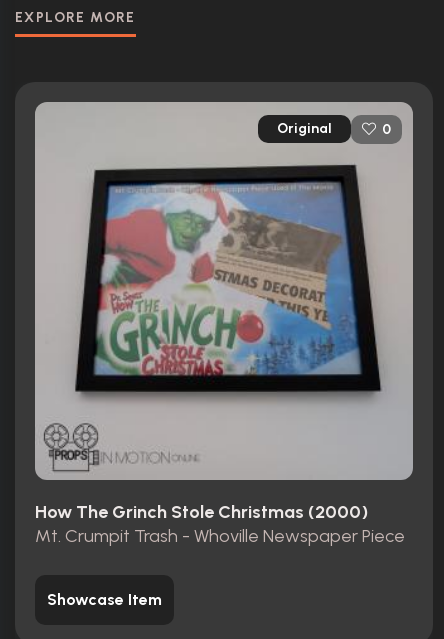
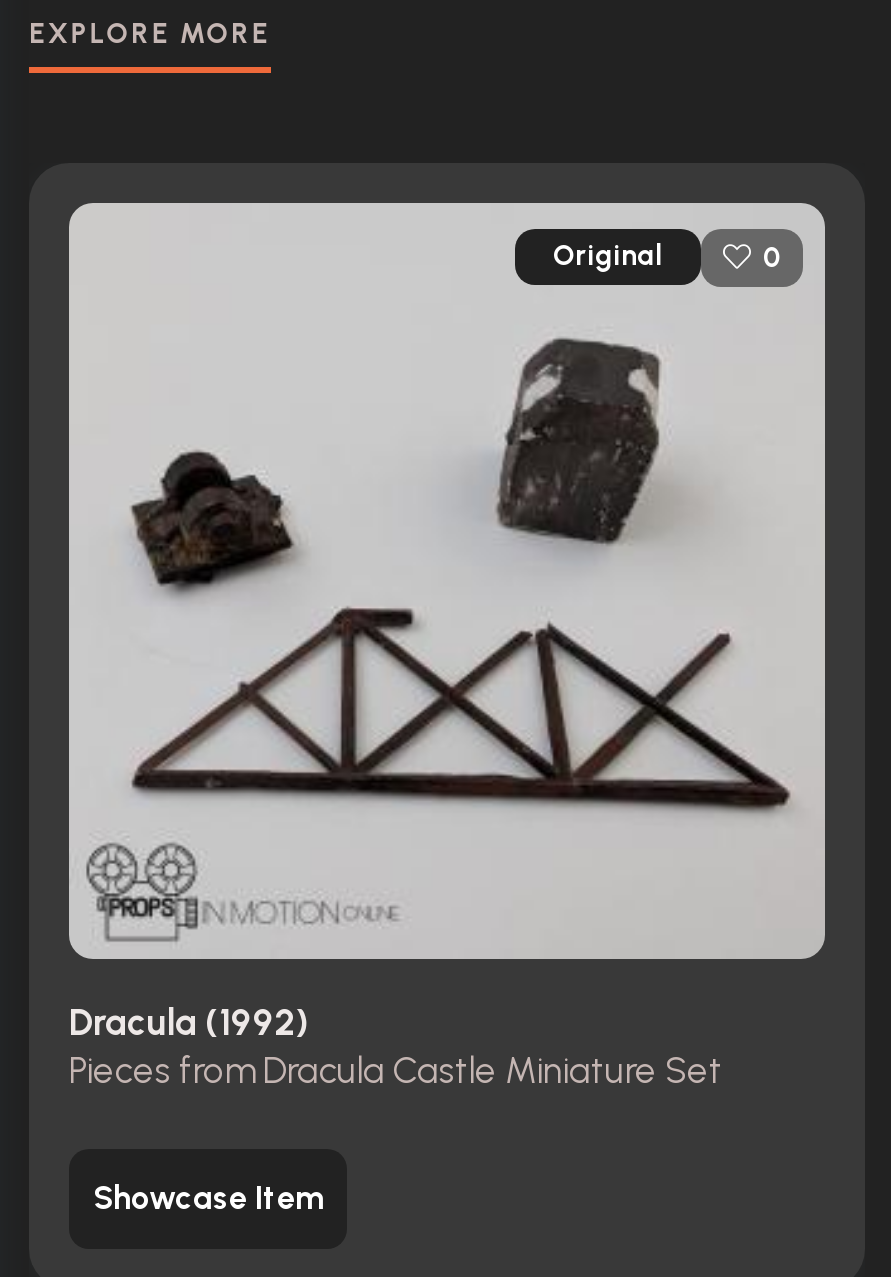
[35,102,413,547] [image] | How The Grinch Stole Christmas (2000) | Mt. Crumpit Trash - Whoville Newspaper Piece -> [69,205,823,1093] [image] | Dracula (1992) | Pieces from Dracula Castle Miniature Set

